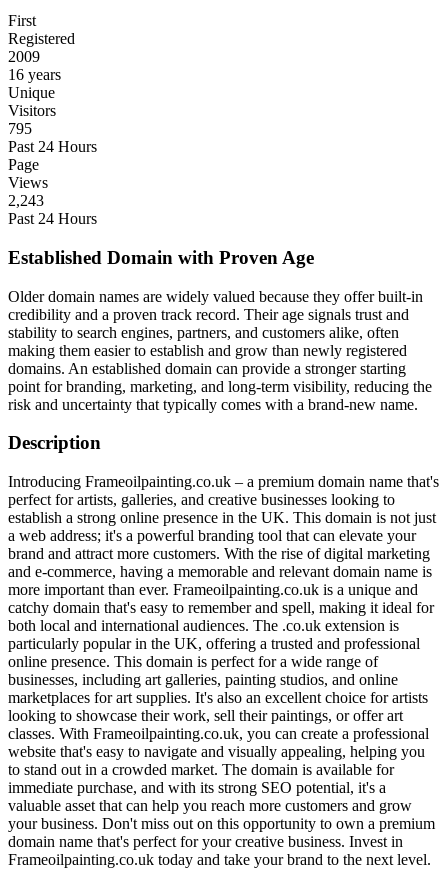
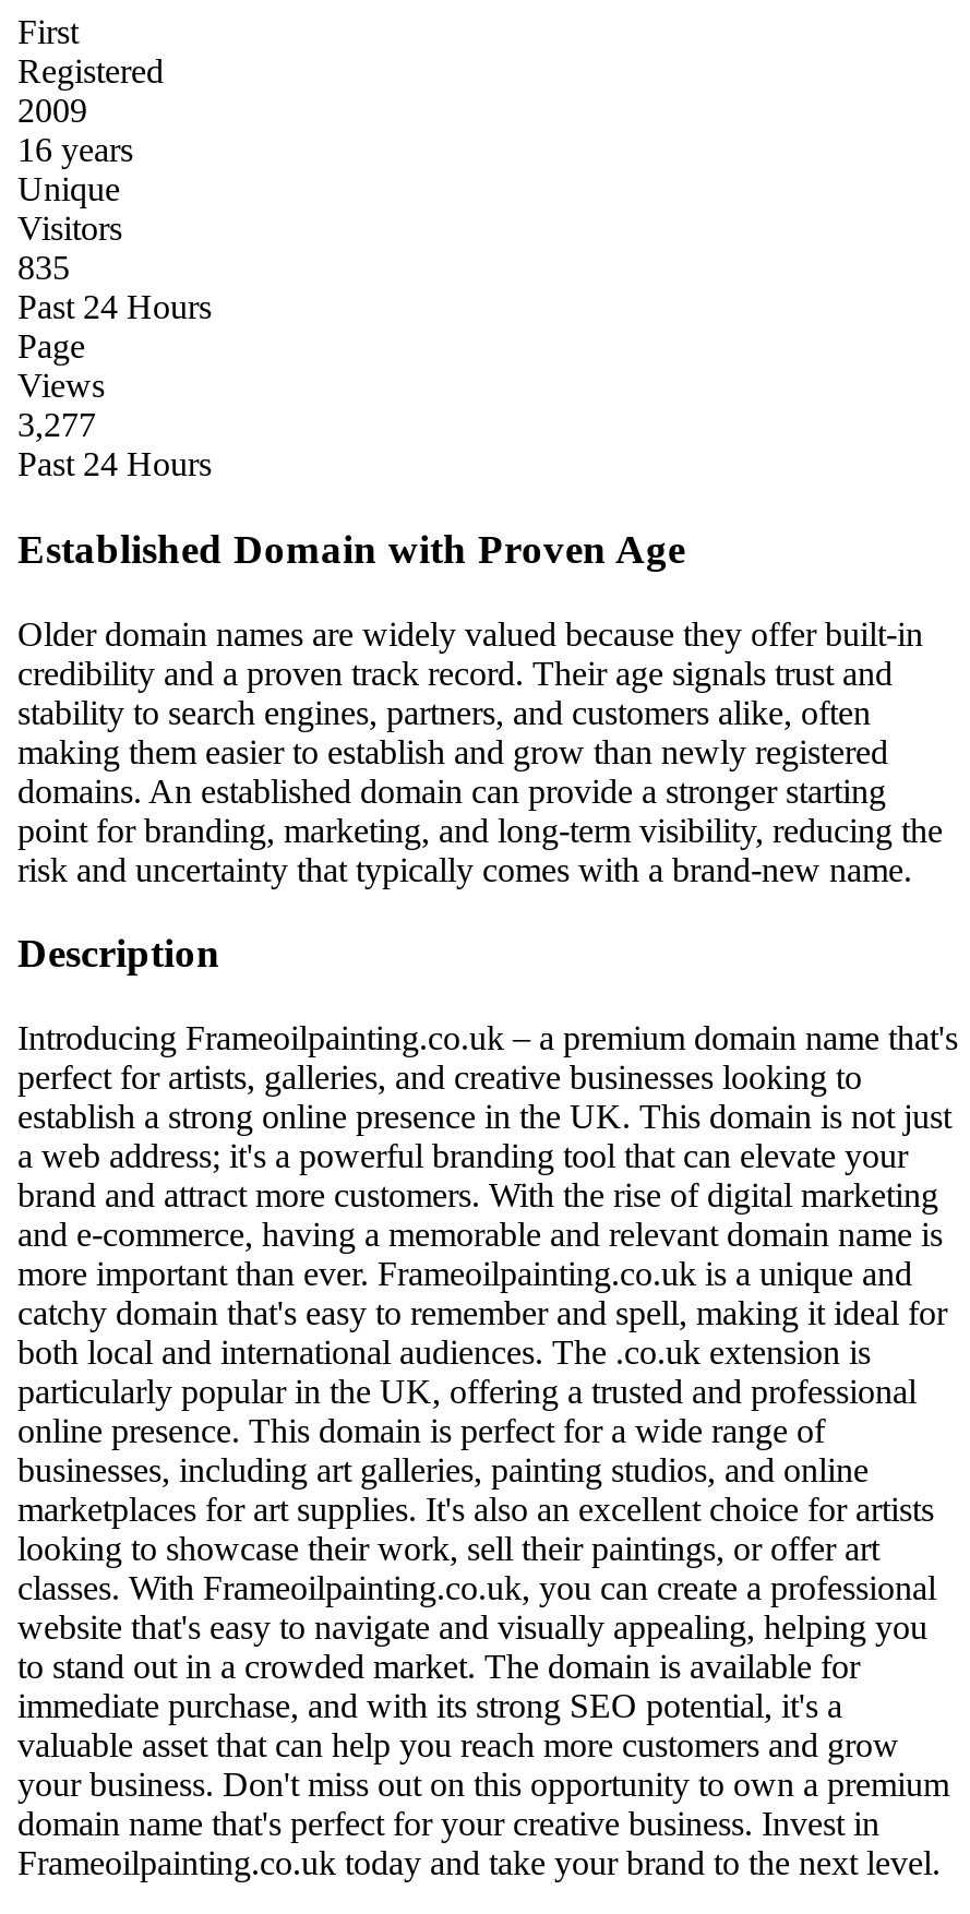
[8,120,32,137] 795 -> [17,249,70,286] 835
[8,192,44,209] 2,243 -> [17,406,96,443] 3,277

